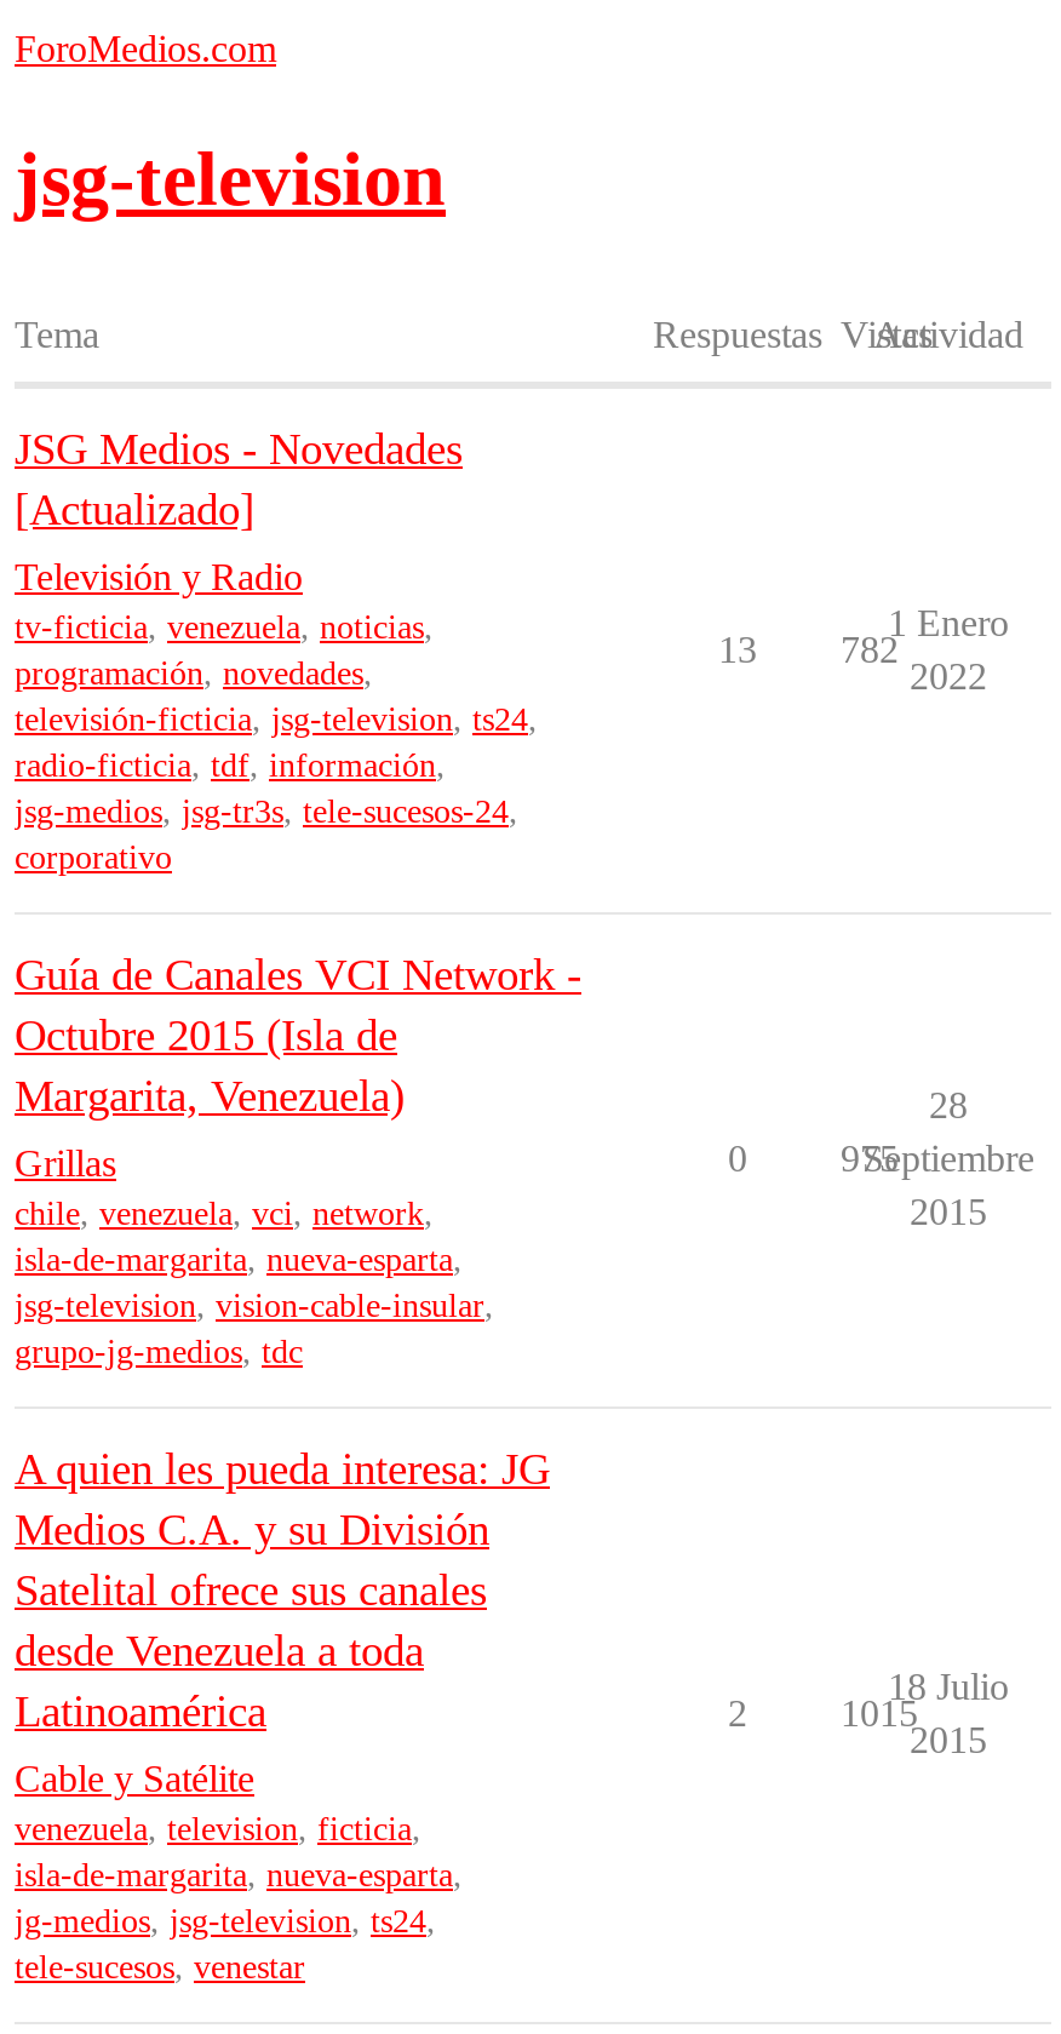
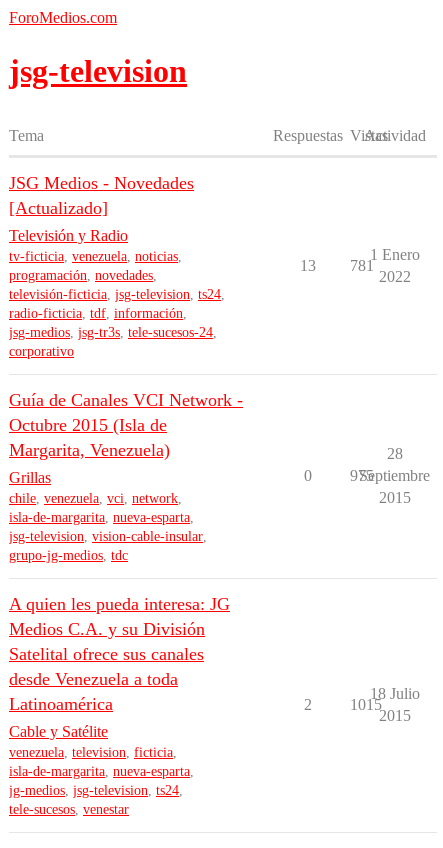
[841,629,899,670] 782 -> [350,257,374,274] 781

